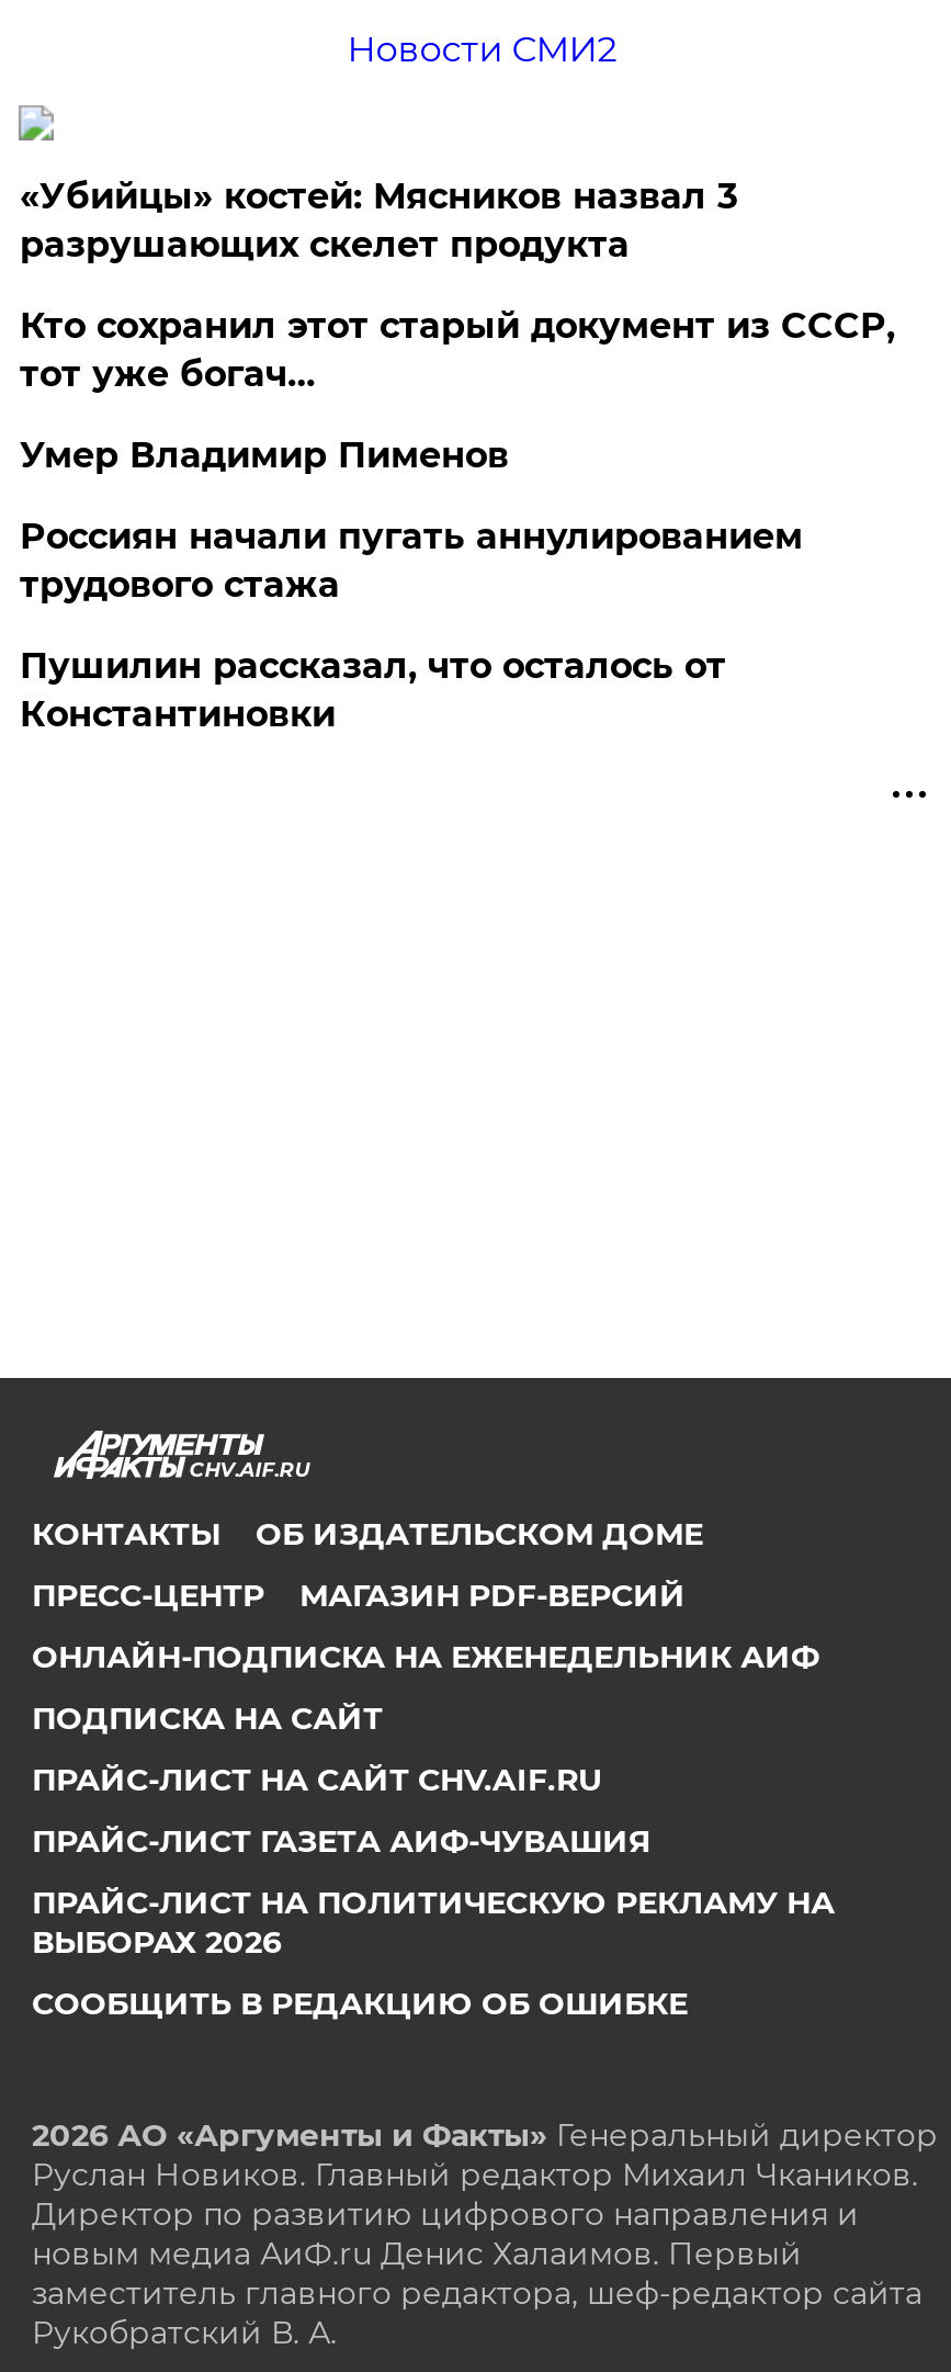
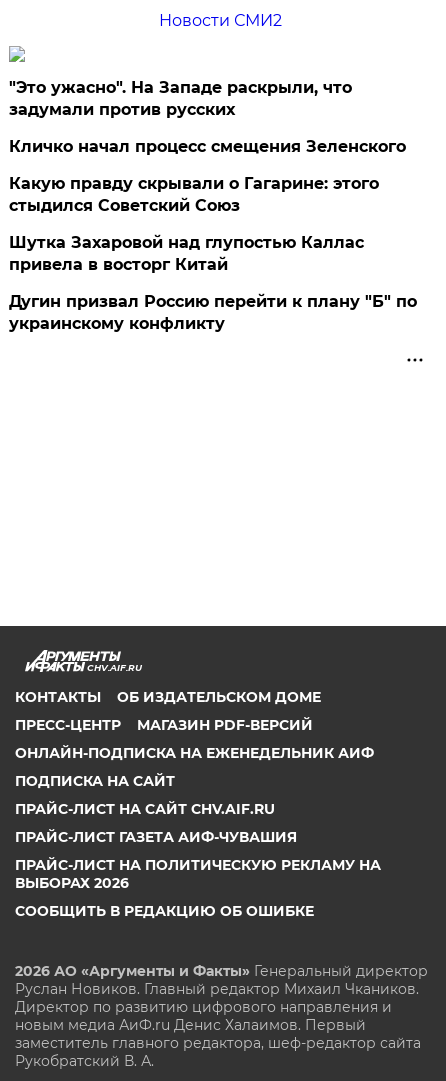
[20,176,737,266] «Убийцы» костей: Мясников назвал 3 | разрушающих скелет продукта -> [9,78,352,119] "Это ужасно". На Западе раскрыли, что | задумали против русских
[20,305,895,395] Кто сохранил этот старый документ из СССР, | тот уже богач… -> [9,137,406,156] Кличко начал процесс смещения Зеленского
[20,434,509,476] Умер Владимир Пименов -> [9,174,379,215] Какую правду скрывали о Гагарине: этого | стыдился Советский Союз
[20,516,803,606] Россиян начали пугать аннулированием | трудового стажа -> [9,233,364,274] Шутка Захаровой над глупостью Каллас | привела в восторг Китай
[20,645,726,735] Пушилин рассказал, что осталось от | Константиновки -> [9,292,417,333] Дугин призвал Россию перейти к плану "Б" по | украинскому конфликту

